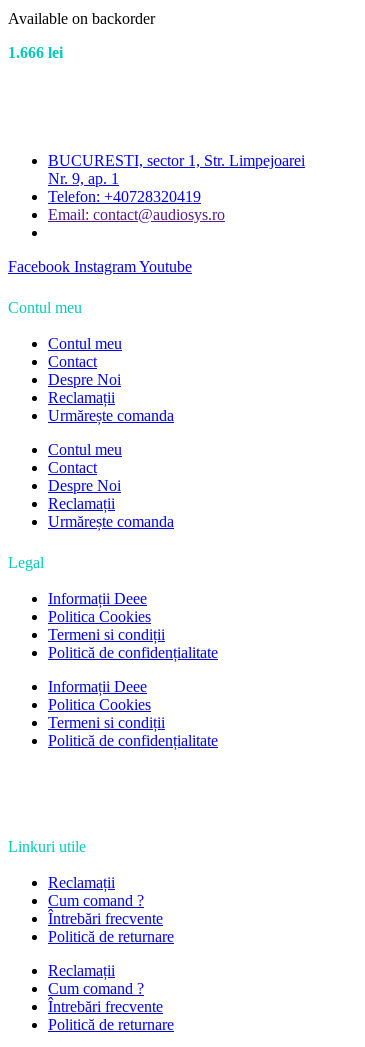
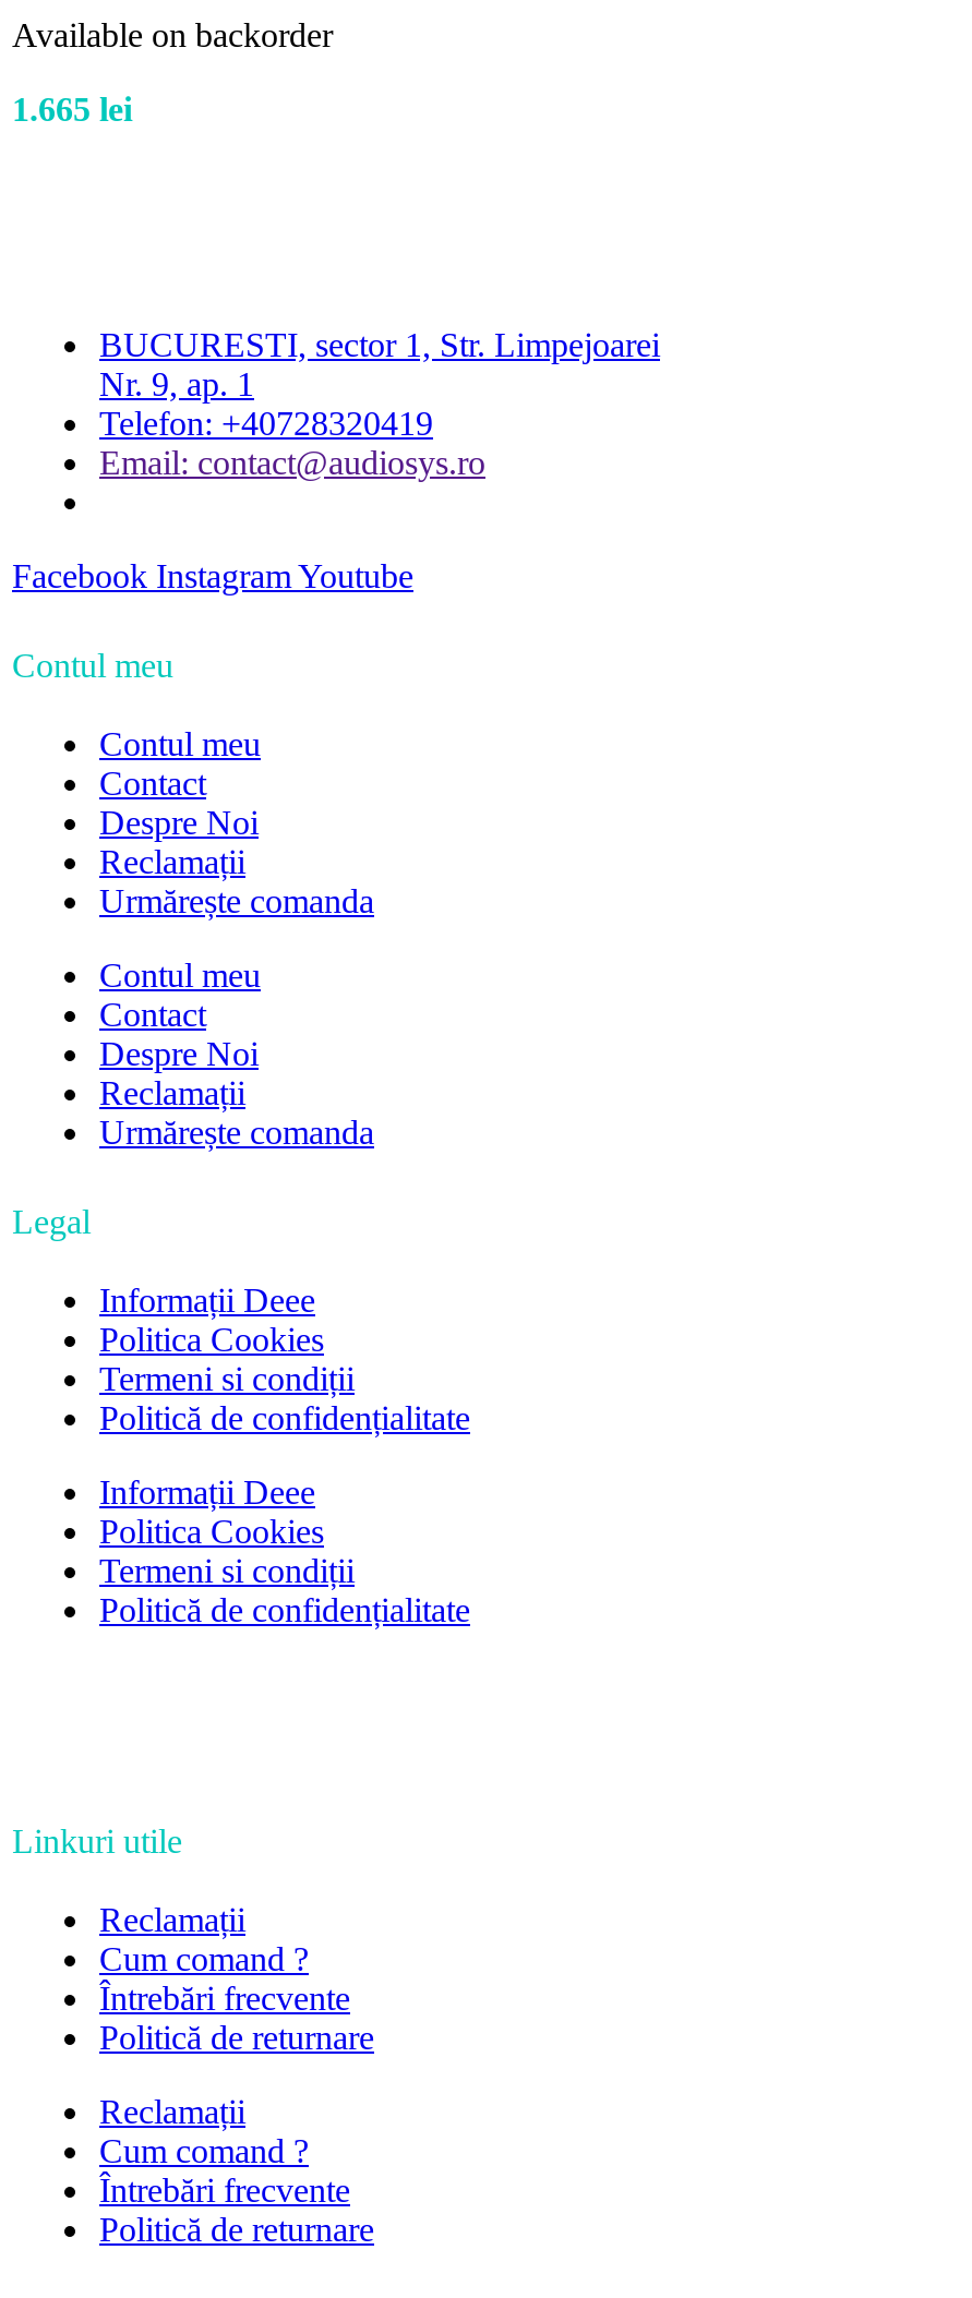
[8,44,63,61] 1.666 lei -> [12,90,132,127] 1.665 lei

